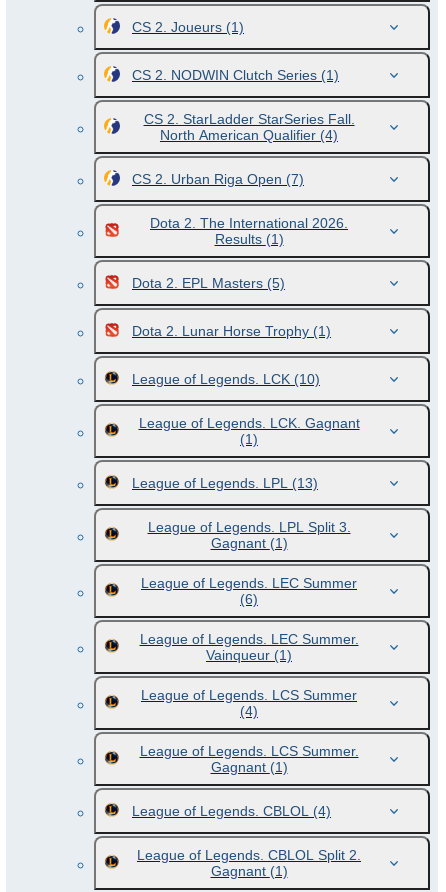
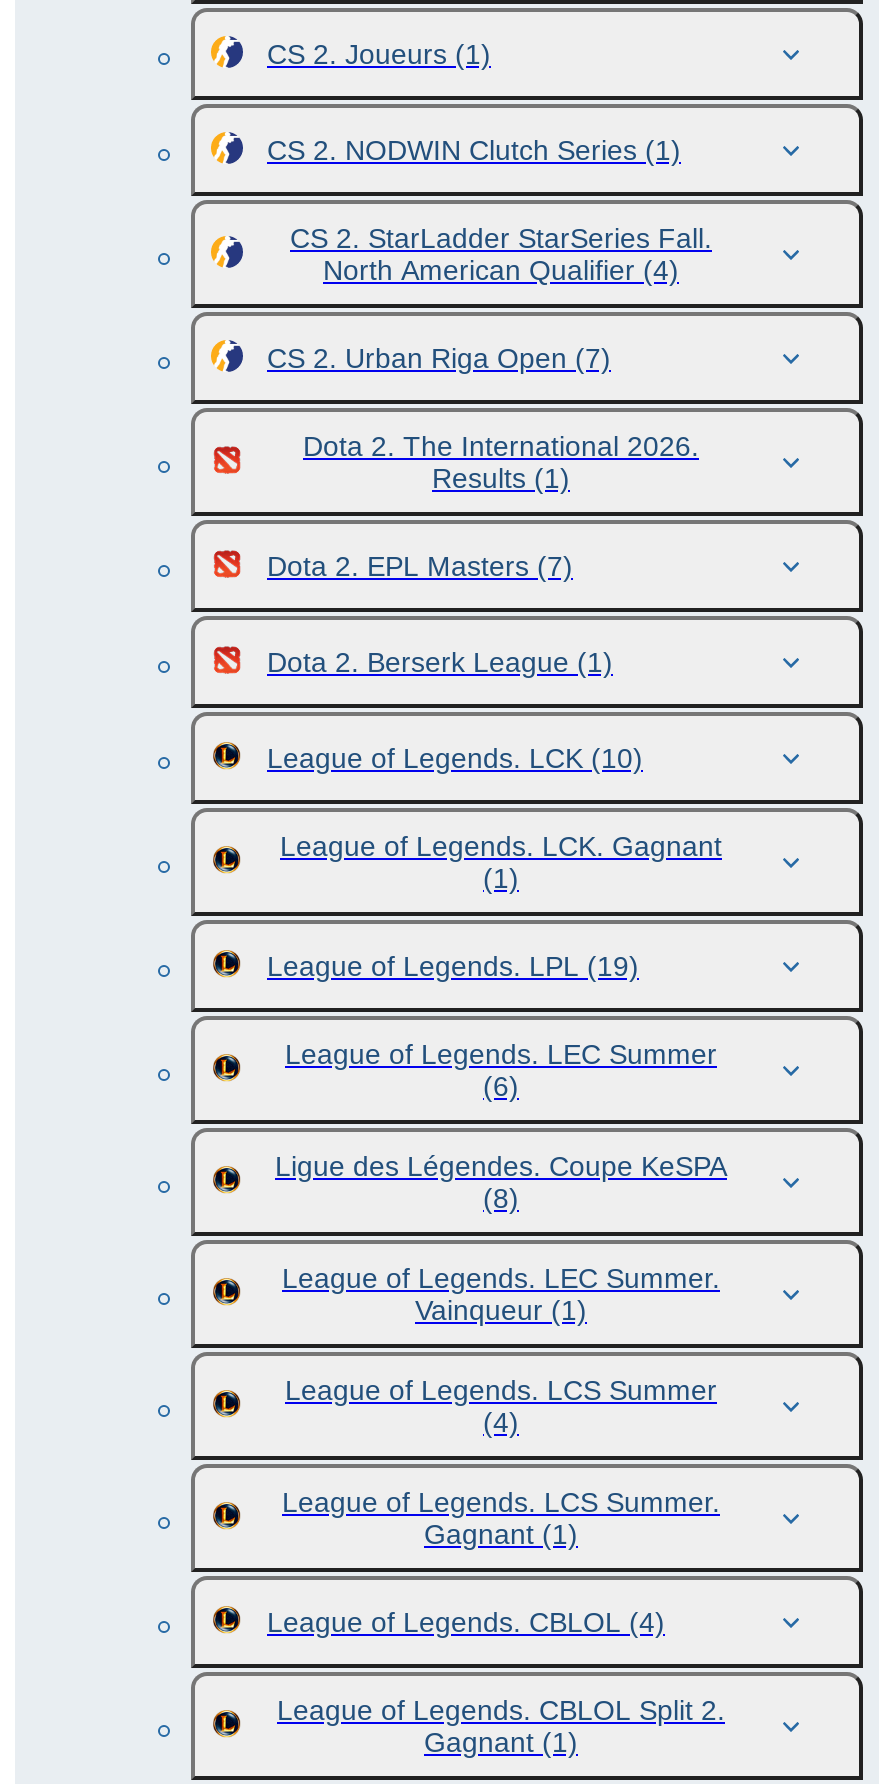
[132,275,285,291] Dota 2. EPL Masters (5) -> [267,550,573,582] Dota 2. EPL Masters (7)
[132,323,331,339] Dota 2. Lunar Horse Trophy (1) -> [267,646,613,678] Dota 2. Berserk League (1)
[132,475,350,551] League of Legends. LPL (13) | League of Legends. LPL Split 3. | Gagnant (1) -> [267,950,639,982] League of Legends. LPL (19)
moved [141,575,357,607] -> [285,1038,717,1102]: League of Legends. LEC Summer | (6)
none -> [275,1150,727,1214] Ligue des Légendes. Coupe KeSPA | (8)

